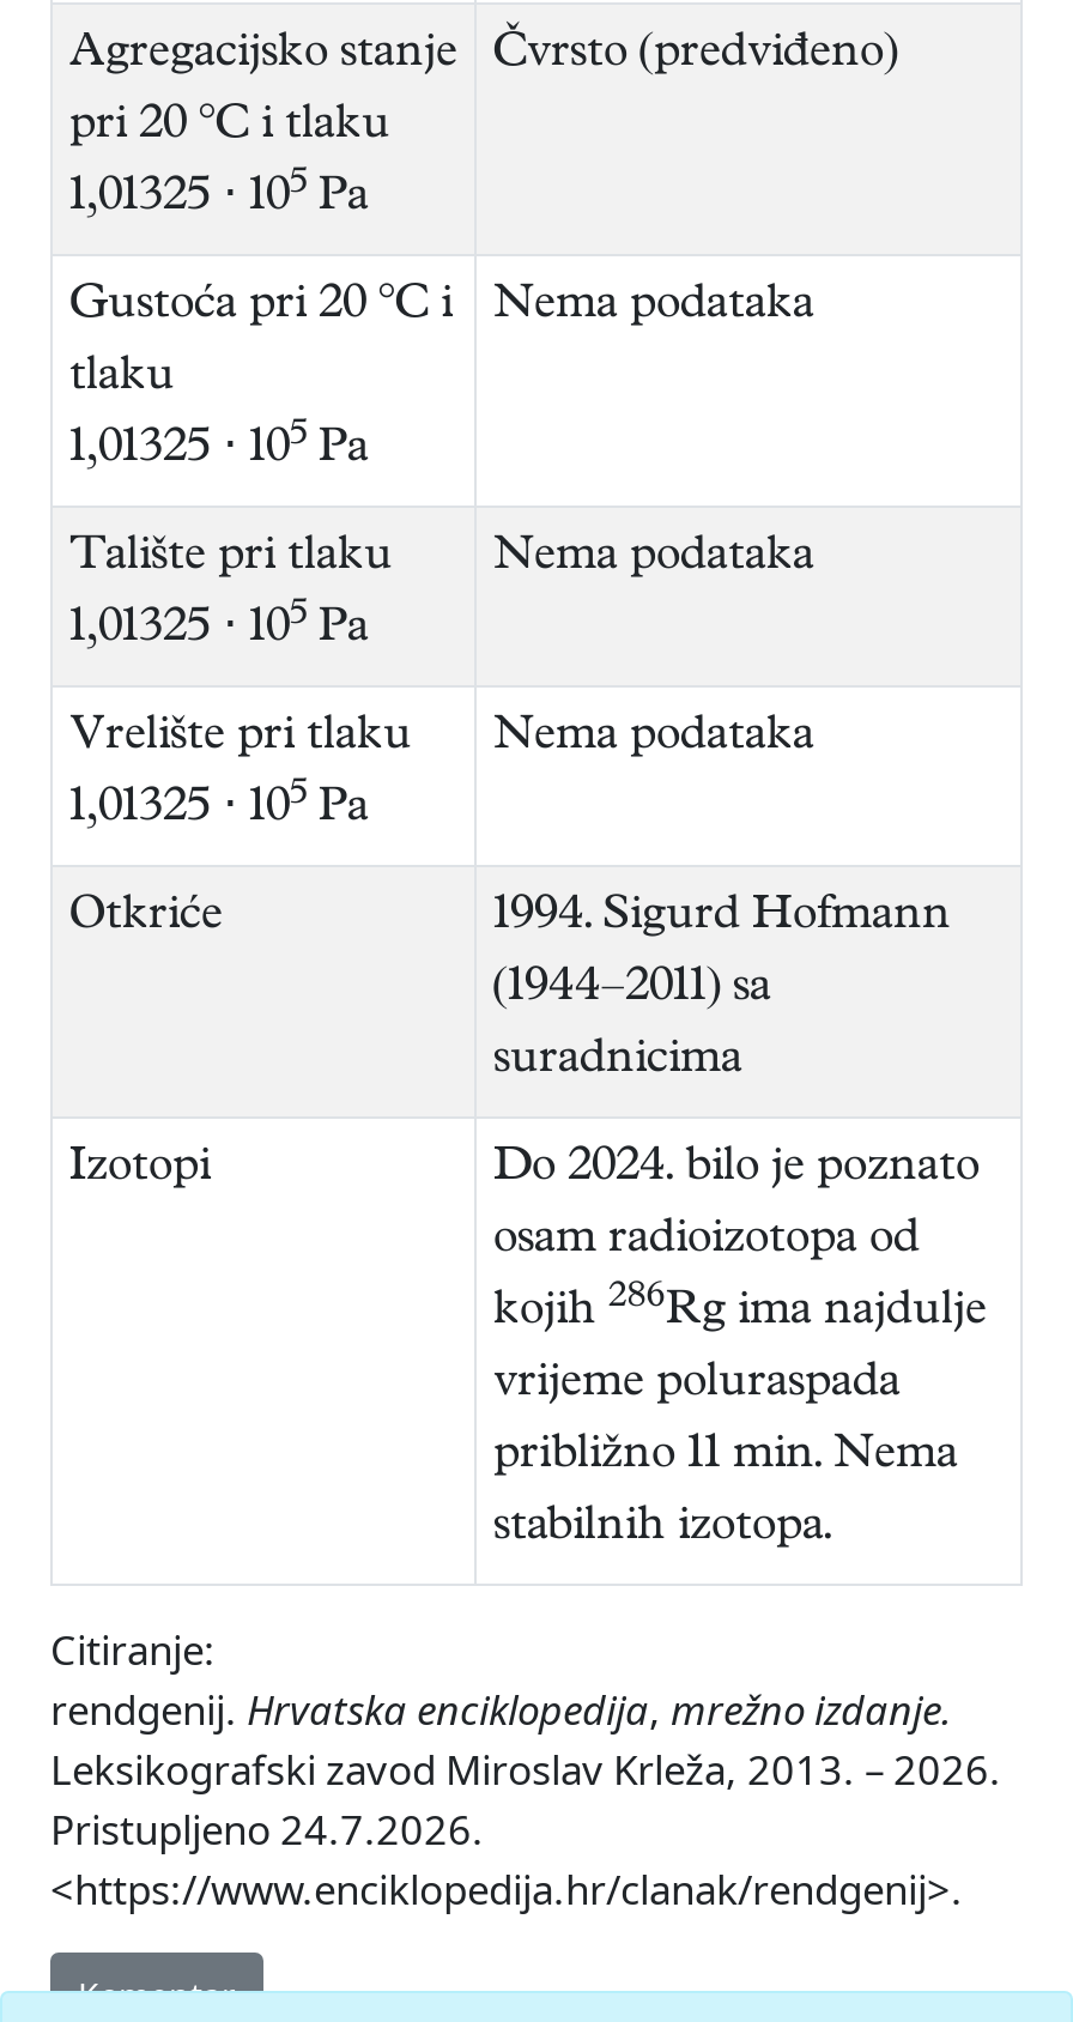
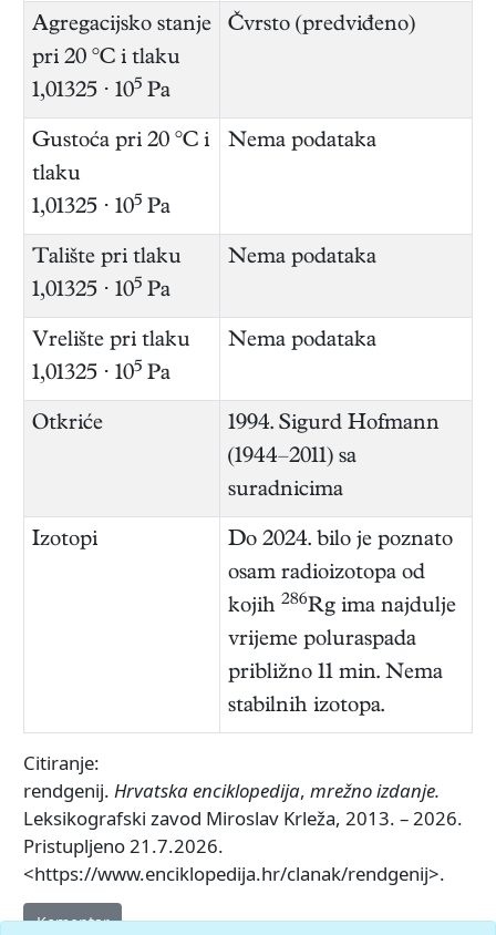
[50,1802,484,1857] Pristupljeno 24.7.2026. -> [23,833,224,859] Pristupljeno 21.7.2026.

